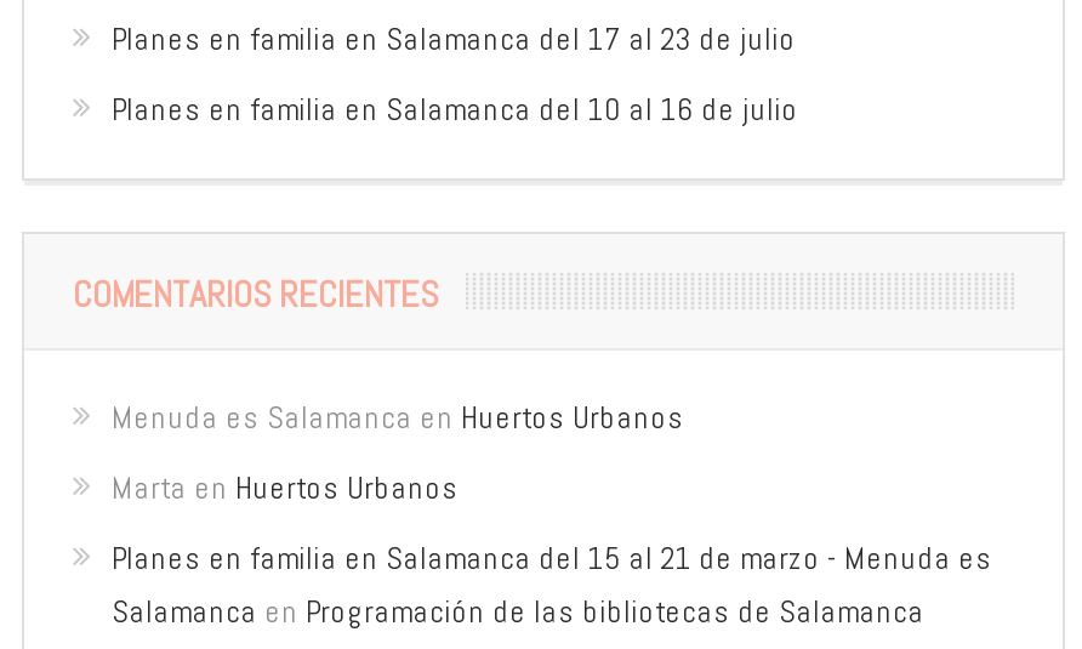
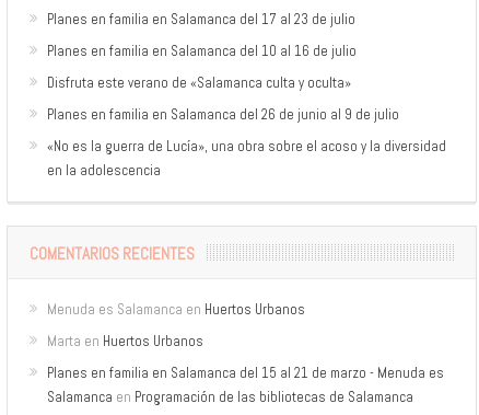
none -> [47,73,446,179] Disfruta este verano de «Salamanca culta y oculta» | Planes en familia en Salamanca del 26 de junio al 9 de julio | «No es la guerra de Lucía», una obra sobre el acoso y la diversidad | en la adolescencia

